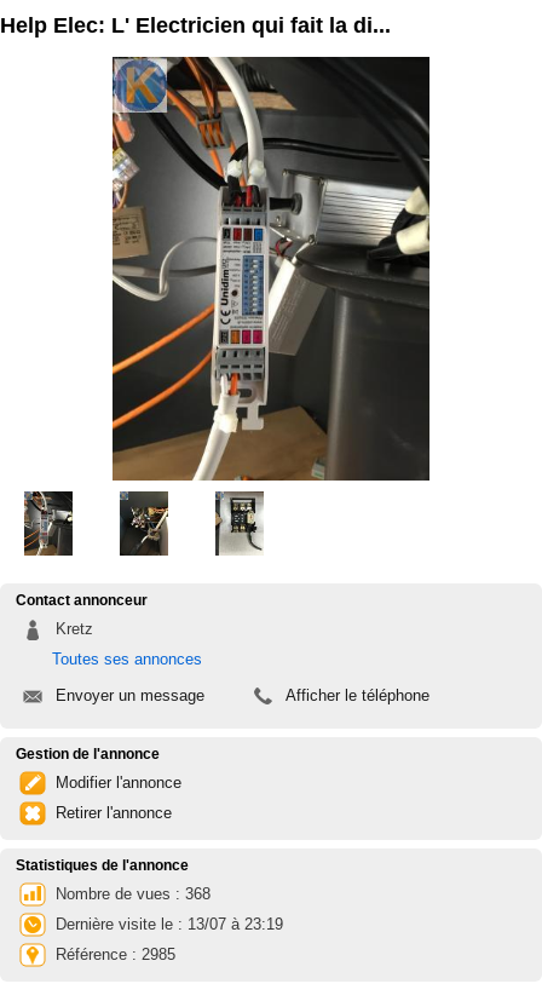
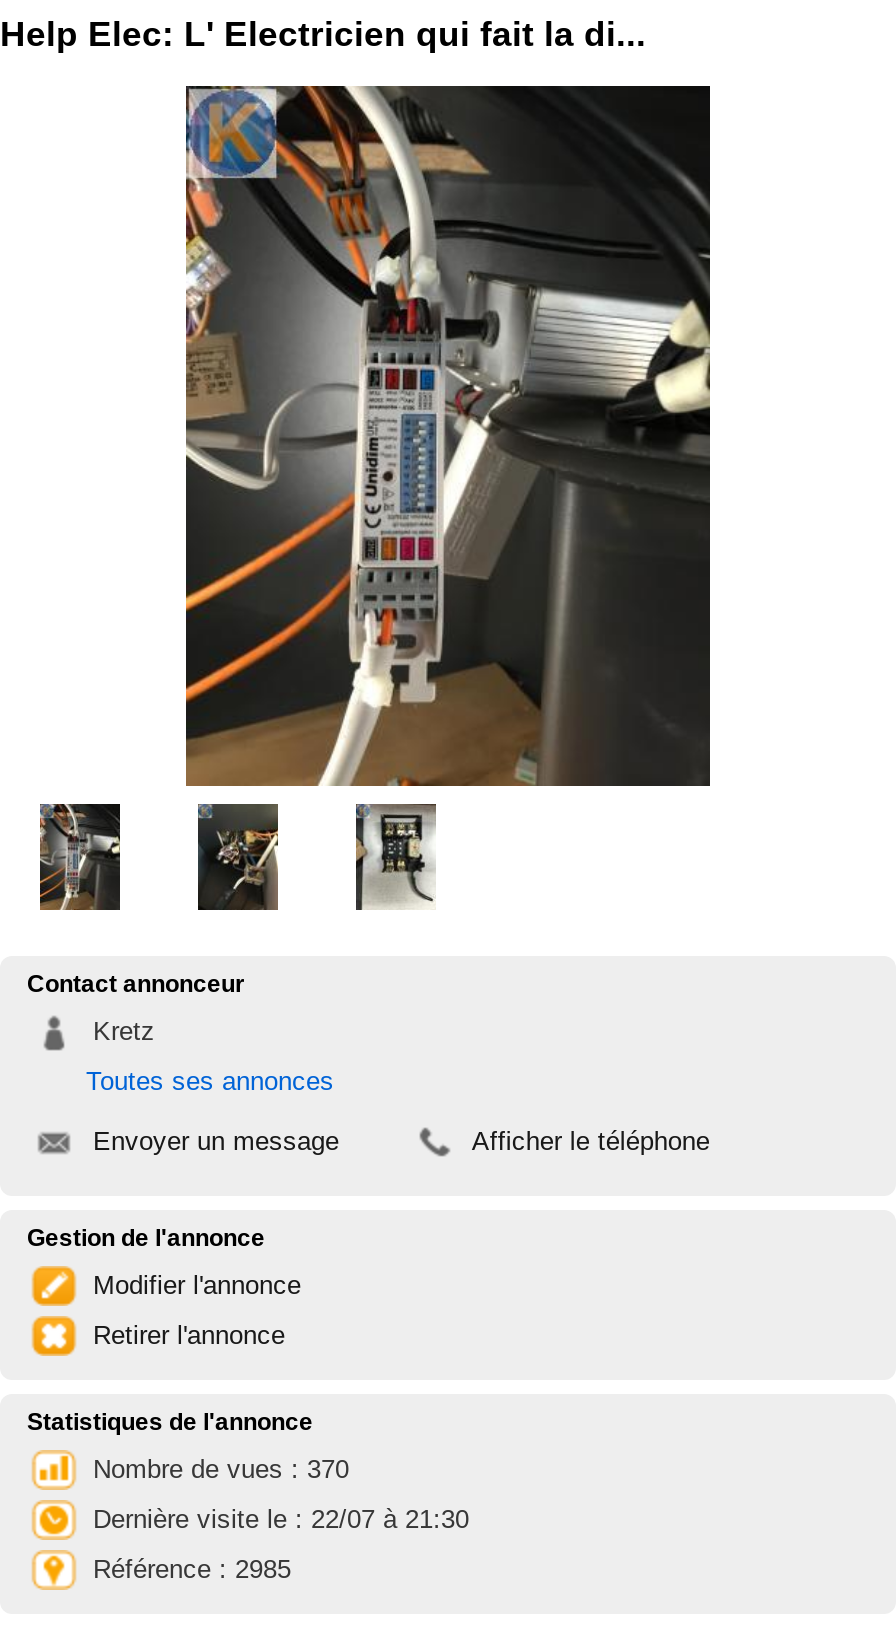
[56,885,211,903] Nombre de vues : 368 -> [93,1455,349,1485] Nombre de vues : 370
[56,915,284,934] Dernière visite le : 13/07 à 23:19 -> [93,1505,469,1535] Dernière visite le : 22/07 à 21:30

